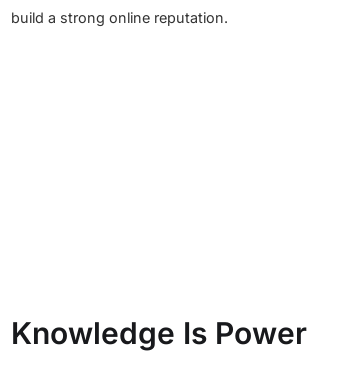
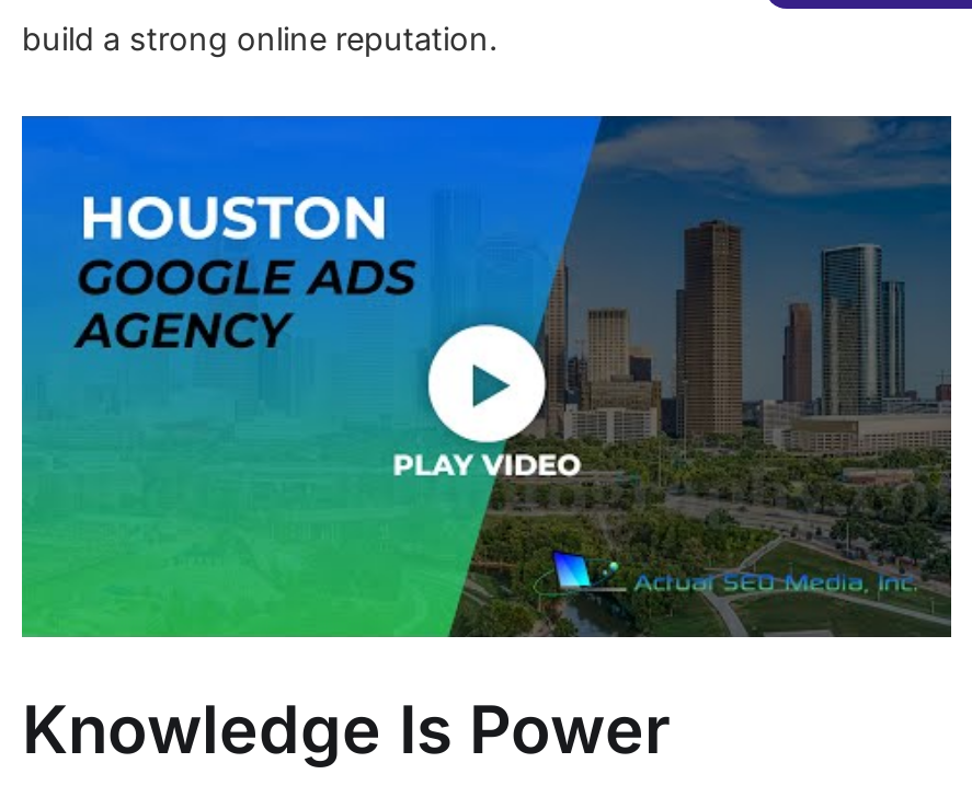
none -> [20,114,953,639] [image]

